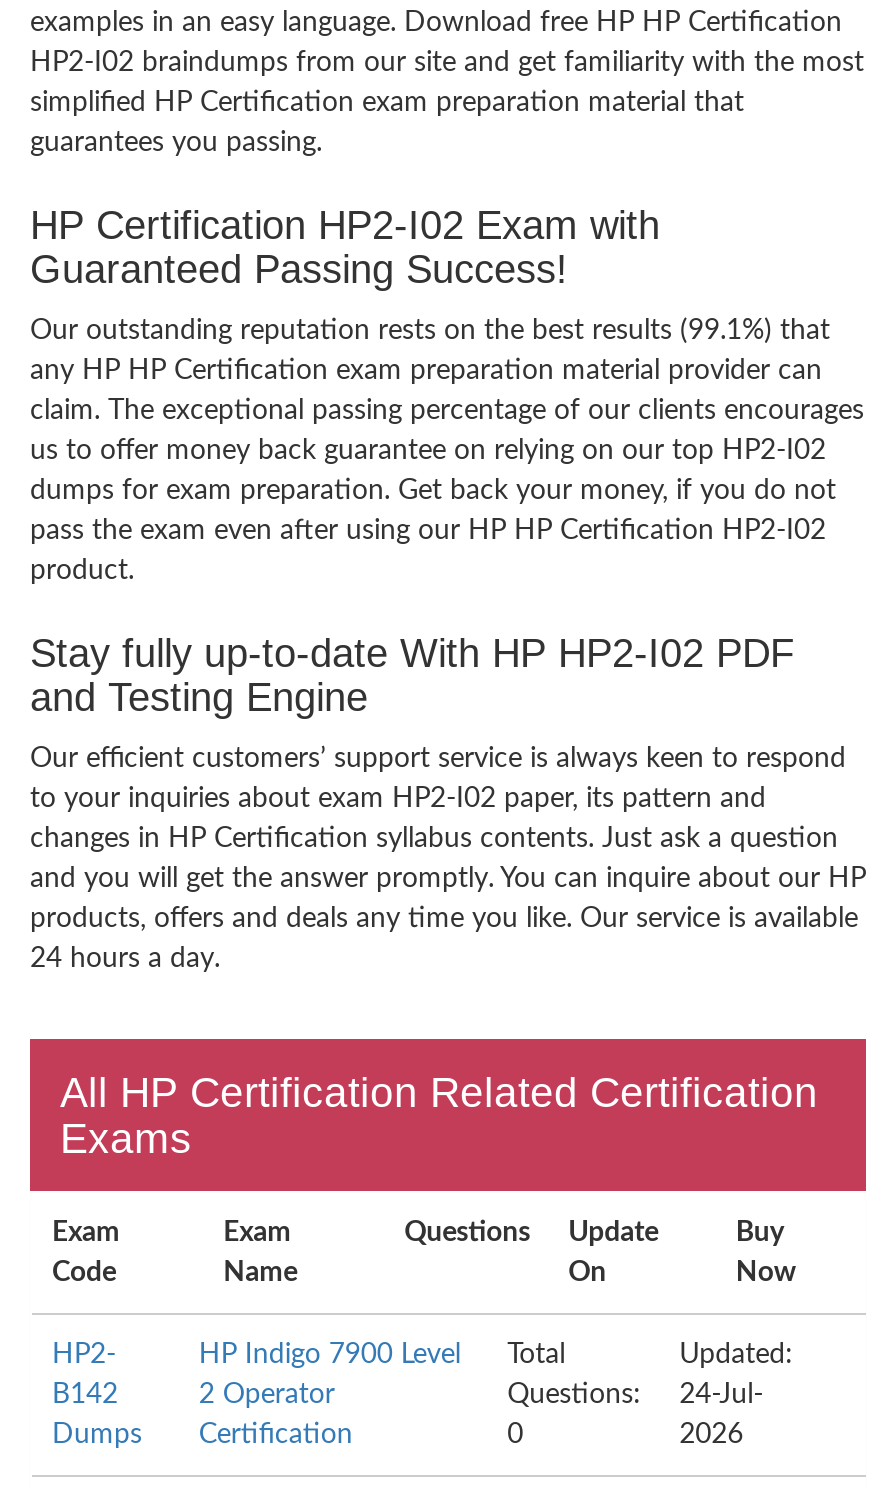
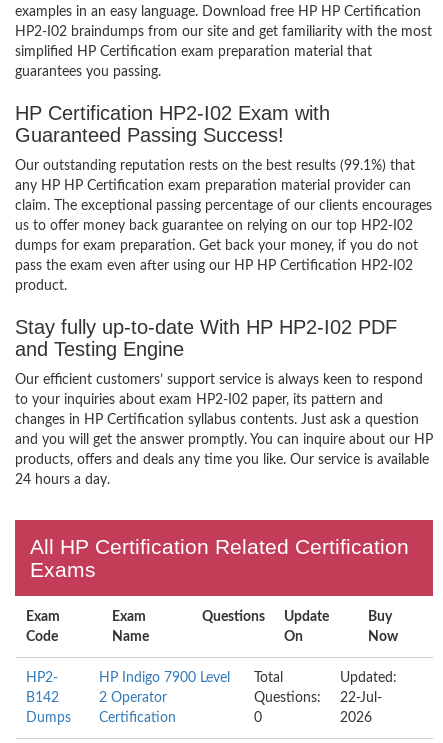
[507,1381,763,1409] Questions: 24-Jul- -> [254,691,382,705] Questions: 22-Jul-

